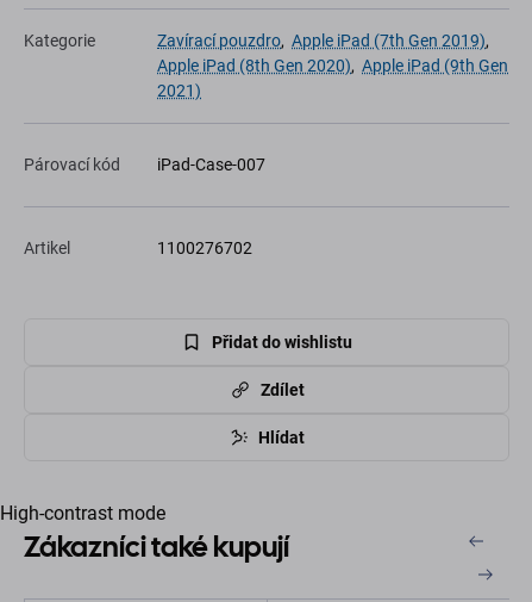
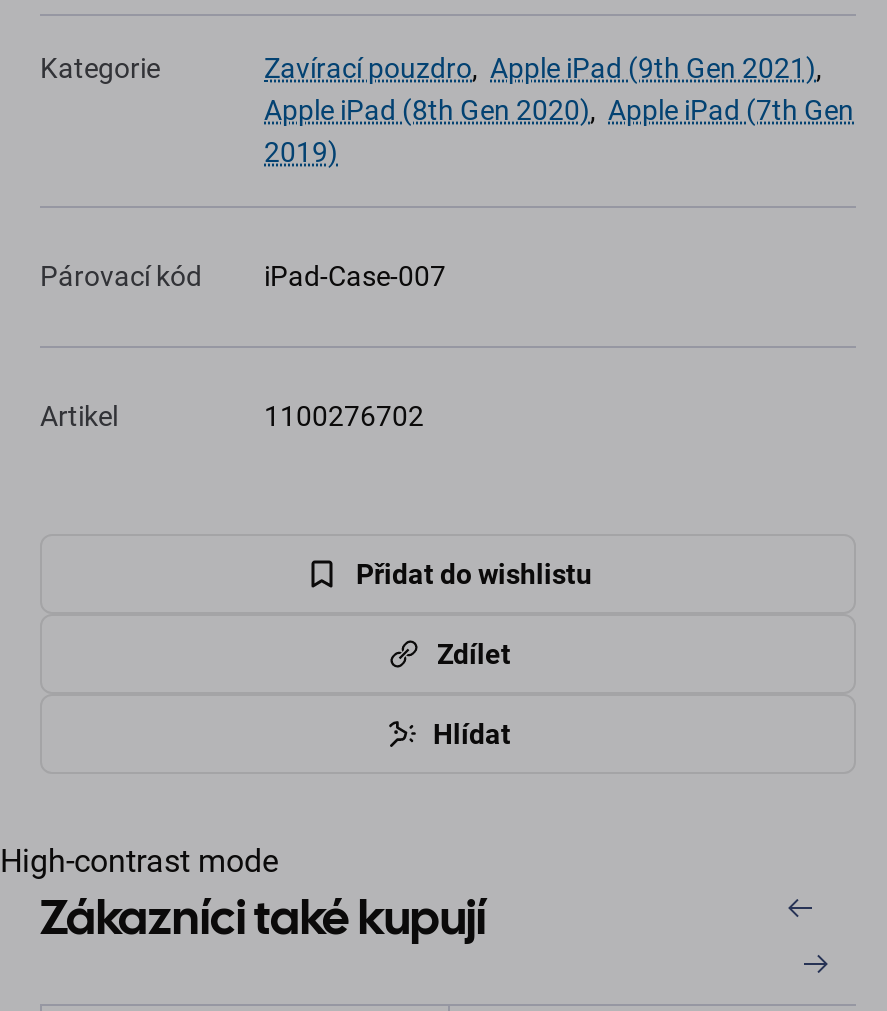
[157,31,493,51] Zavírací pouzdro, Apple iPad (7th Gen 2019), -> [264,53,828,85] Zavírací pouzdro, Apple iPad (9th Gen 2021),
[157,57,508,76] Apple iPad (8th Gen 2020), Apple iPad (9th Gen -> [264,95,854,127] Apple iPad (8th Gen 2020), Apple iPad (7th Gen
[157,82,201,101] 2021) -> [264,137,338,169] 2019)

